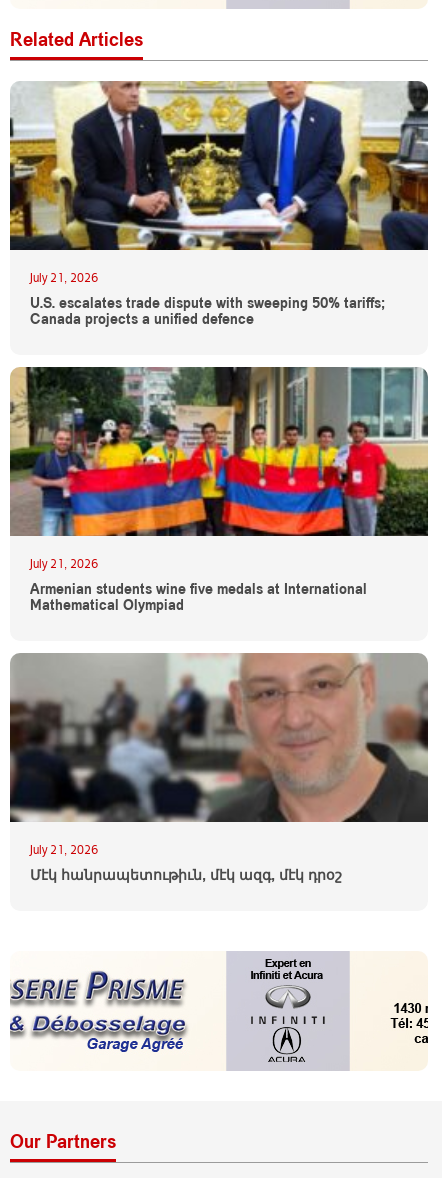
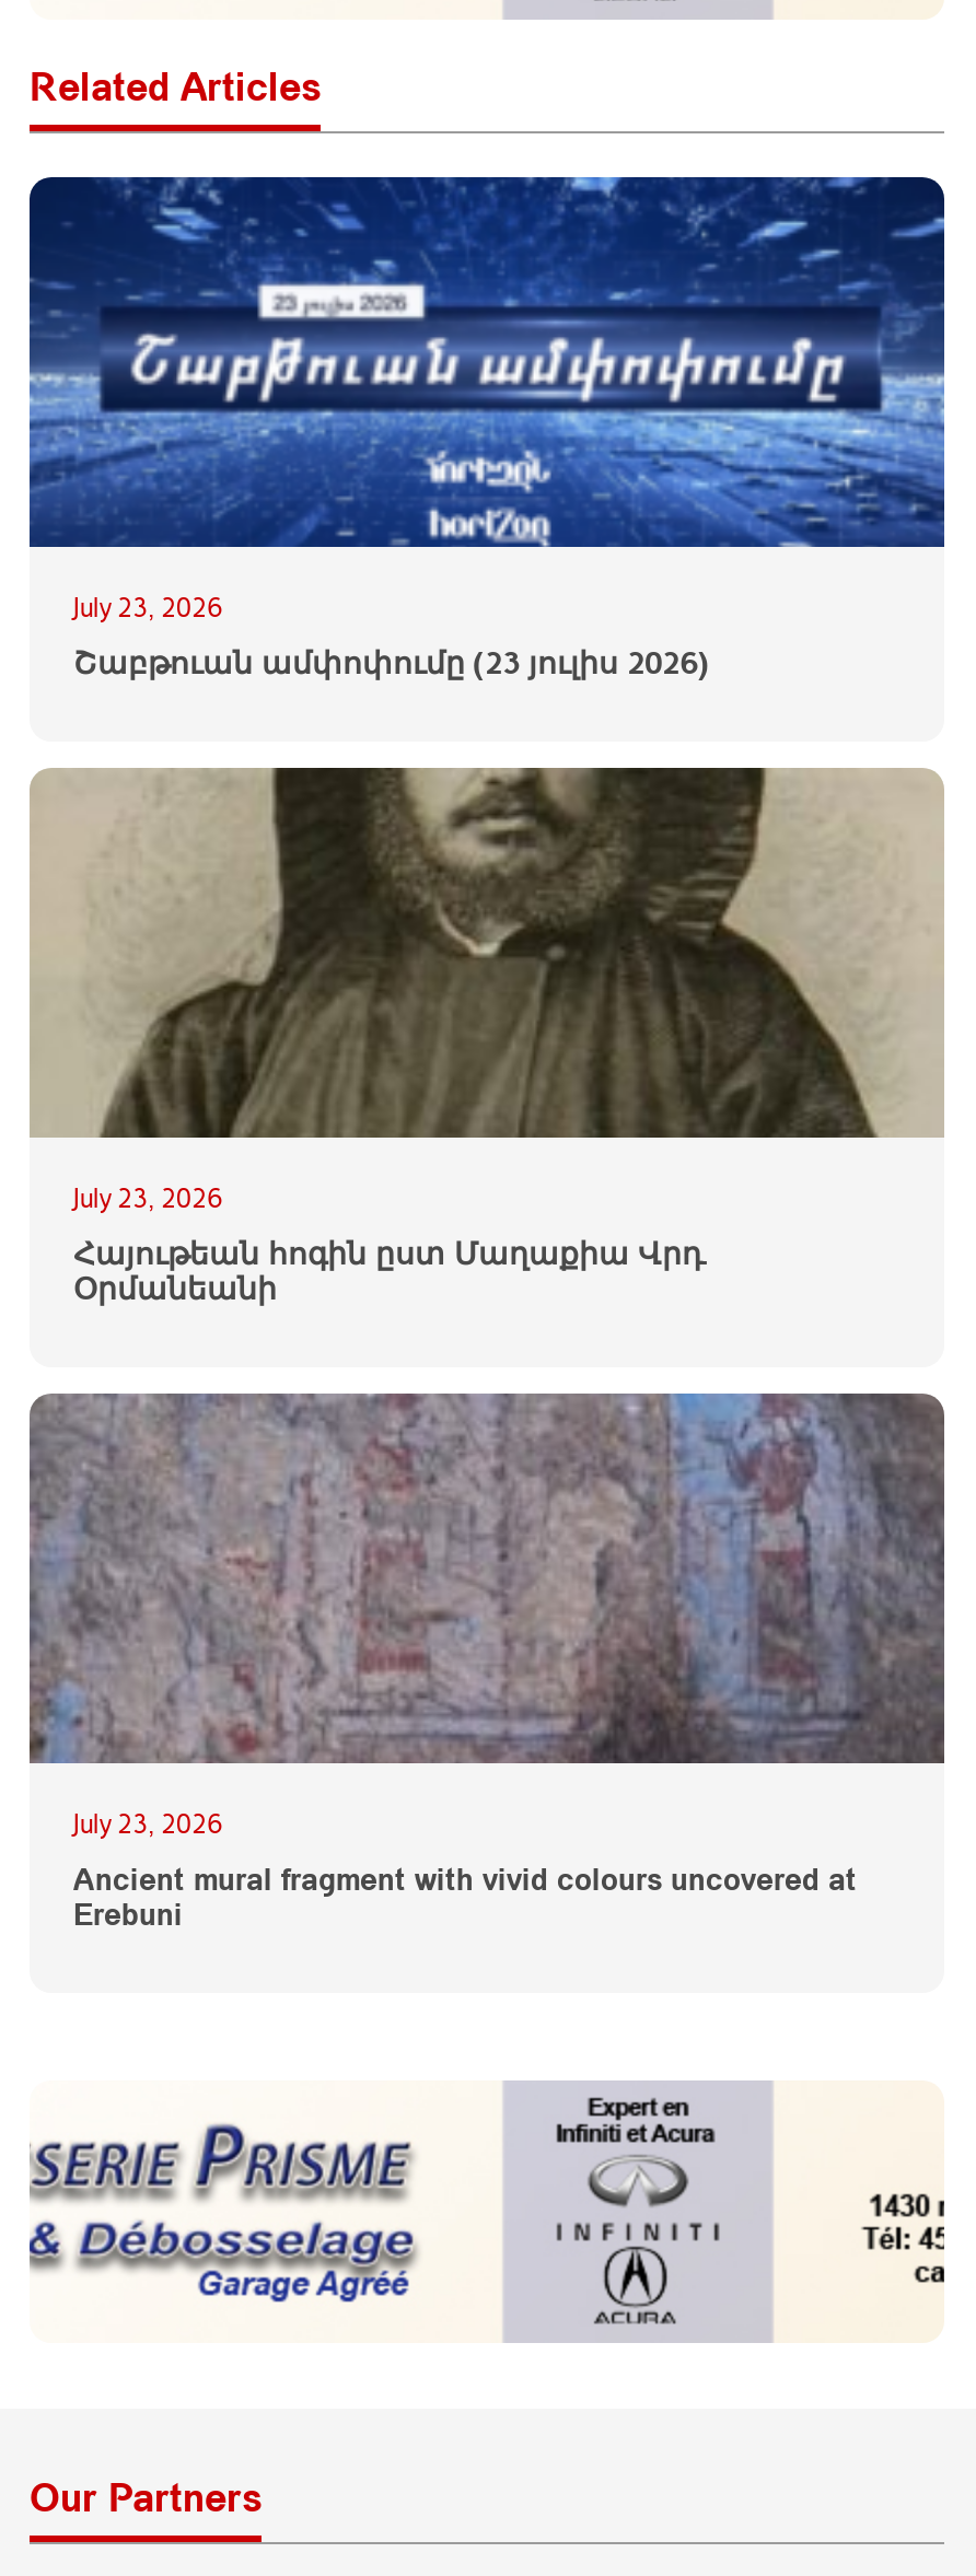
[9,80,429,284] [image] | July 21, 2026 -> [27,175,946,622] [image] | July 23, 2026
[30,293,385,326] U.S. escalates trade dispute with sweeping 50% tariffs; | Canada projects a unified defence -> [73,642,708,679] Շաբթուան ամփոփումը (23 յուլիս 2026)
[9,351,429,570] [image] | July 21, 2026 -> [27,766,944,1213] [image] | July 23, 2026
[30,579,367,612] Armenian students wine five medals at International | Mathematical Olympiad -> [73,1233,708,1305] Հայութեան հոգին ըստ Մաղաքիա Վրդ. | Օրմանեանի
[9,637,429,856] [image] | July 21, 2026 -> [27,1391,946,1839] [image] | July 23, 2026
[30,865,342,882] Մէկ հանրապետութիւն, մէկ ազգ, մէկ դրօշ -> [73,1858,857,1931] Ancient mural fragment with vivid colours uncovered at | Erebuni

